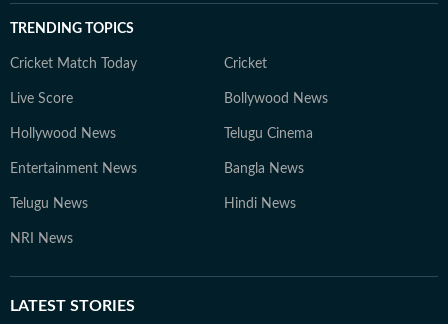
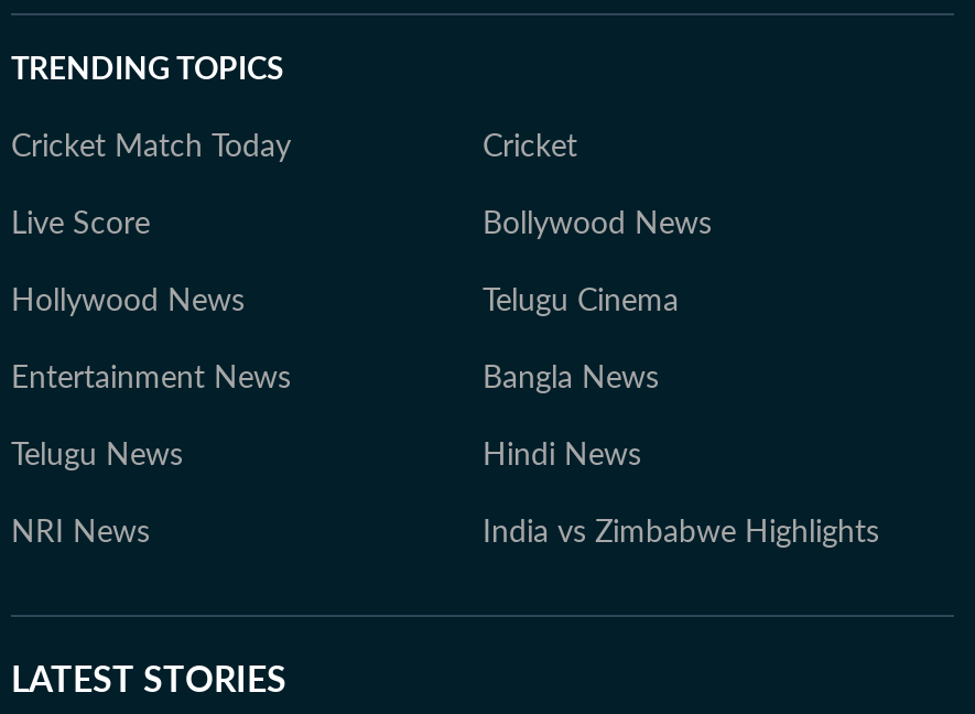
none -> [483,518,879,549] India vs Zimbabwe Highlights

